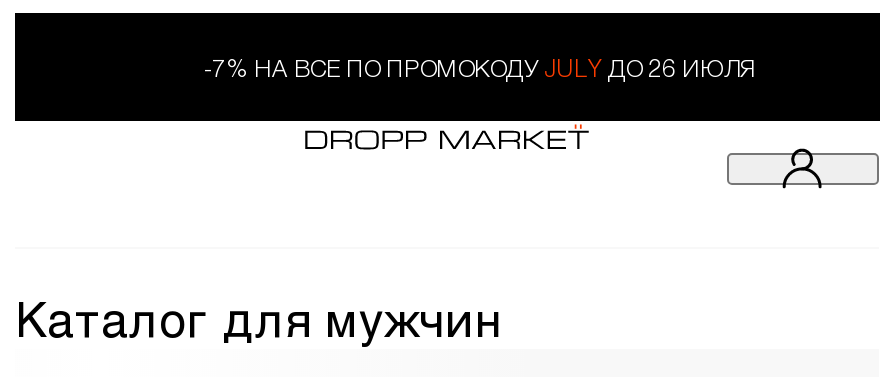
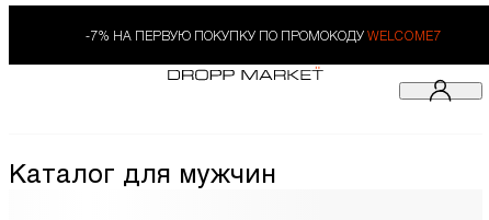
[204,53,754,81] -7% НА ВСЕ ПО ПРОМОКОДУ JULY ДО 26 ИЮЛЯ -> [86,27,441,43] -7% НА ПЕРВУЮ ПОКУПКУ ПО ПРОМОКОДУ WELCOME7

